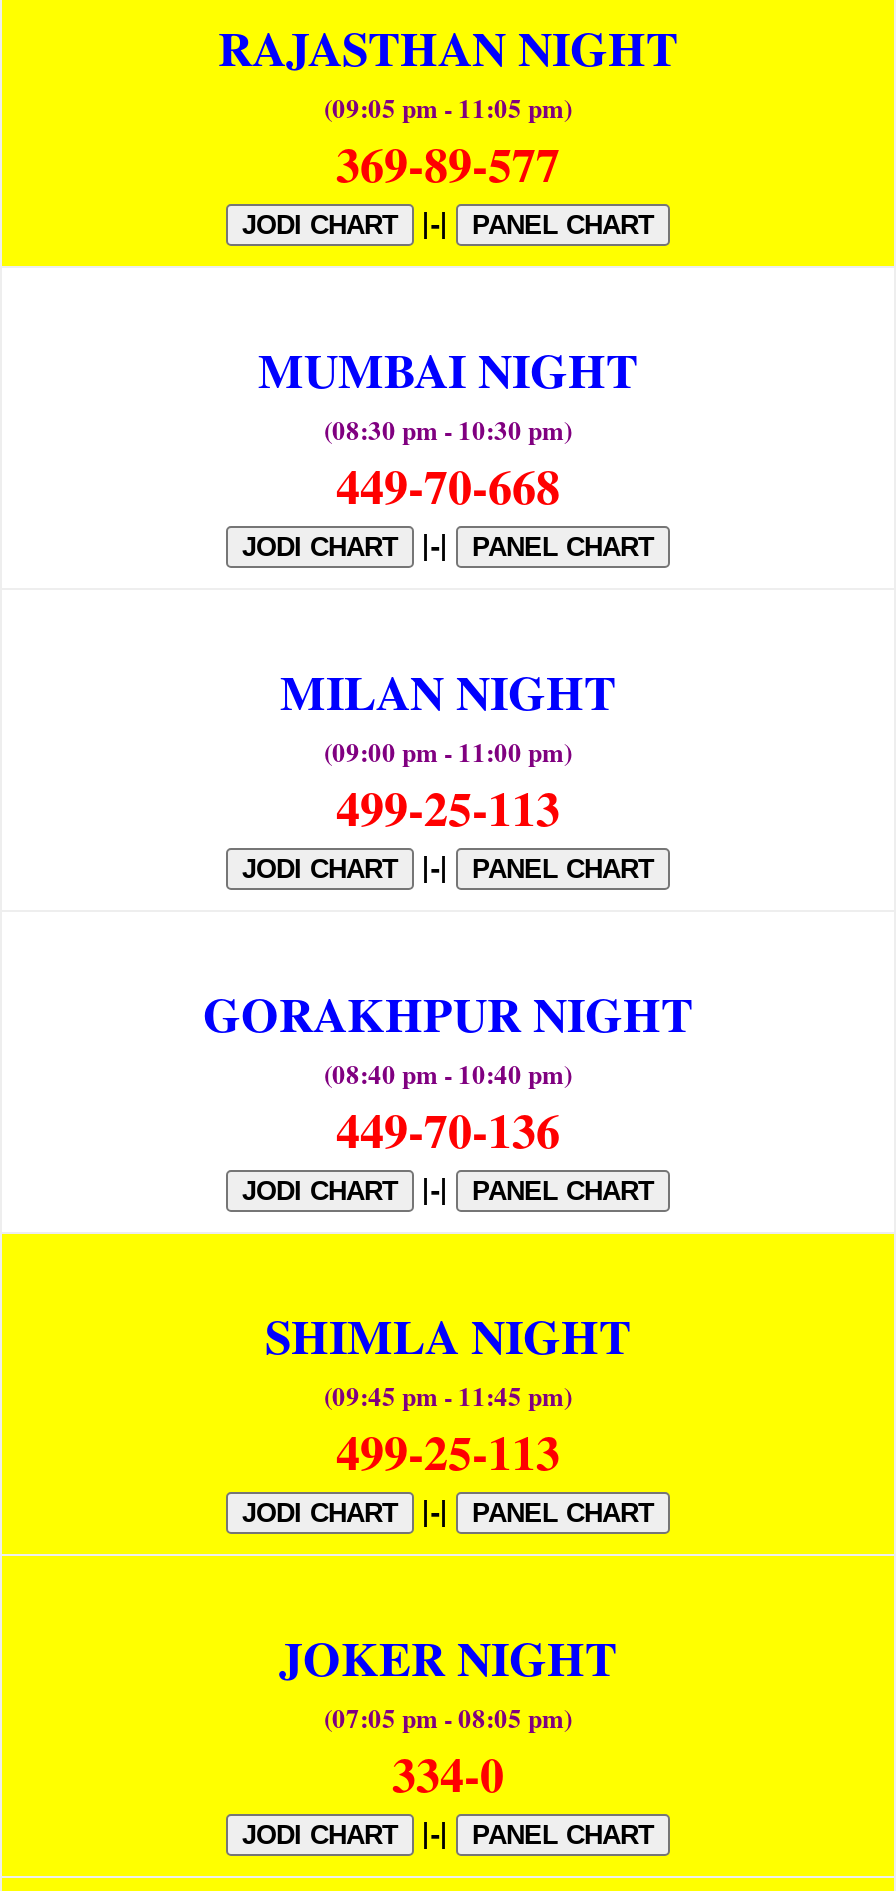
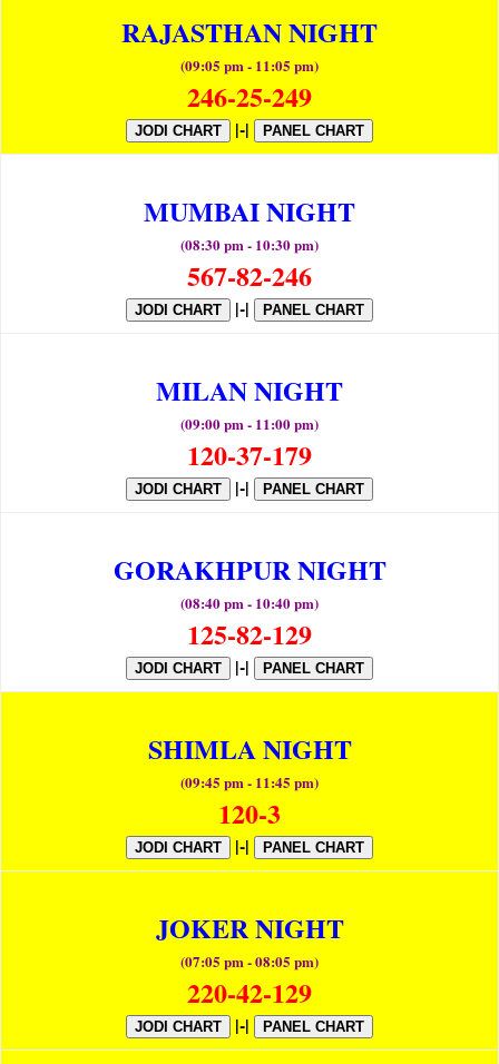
[336,128,560,198] 369-89-577 -> [187,77,312,116] 246-25-249
[336,450,560,520] 449-70-668 -> [187,256,312,295] 567-82-246
[336,772,560,842] 499-25-113 -> [187,435,312,474] 120-37-179
[336,1094,560,1164] 449-70-136 -> [187,615,312,654] 125-82-129
[336,1416,560,1486] 499-25-113 -> [218,794,281,833] 120-3
[392,1738,504,1808] 334-0 -> [187,973,312,1012] 220-42-129

